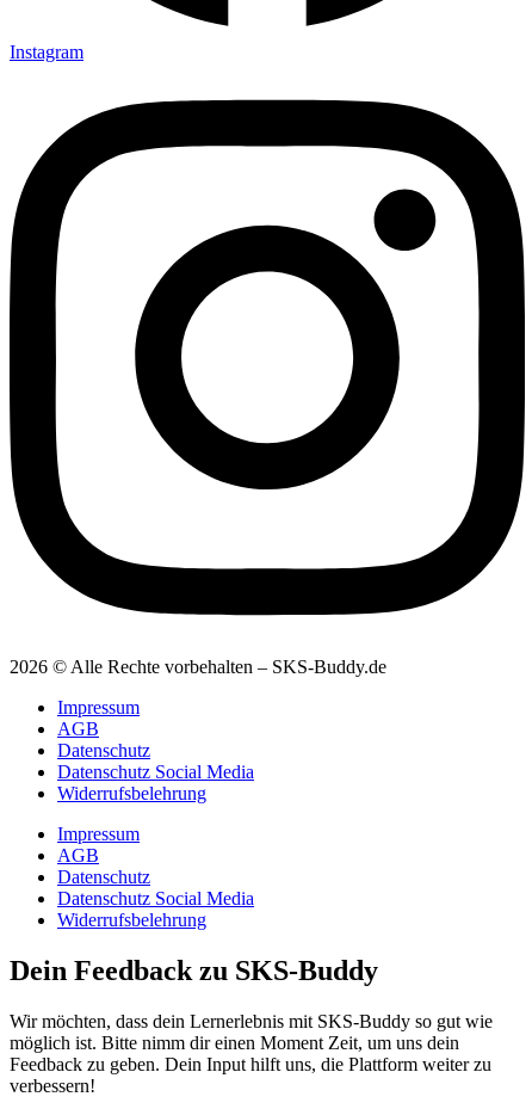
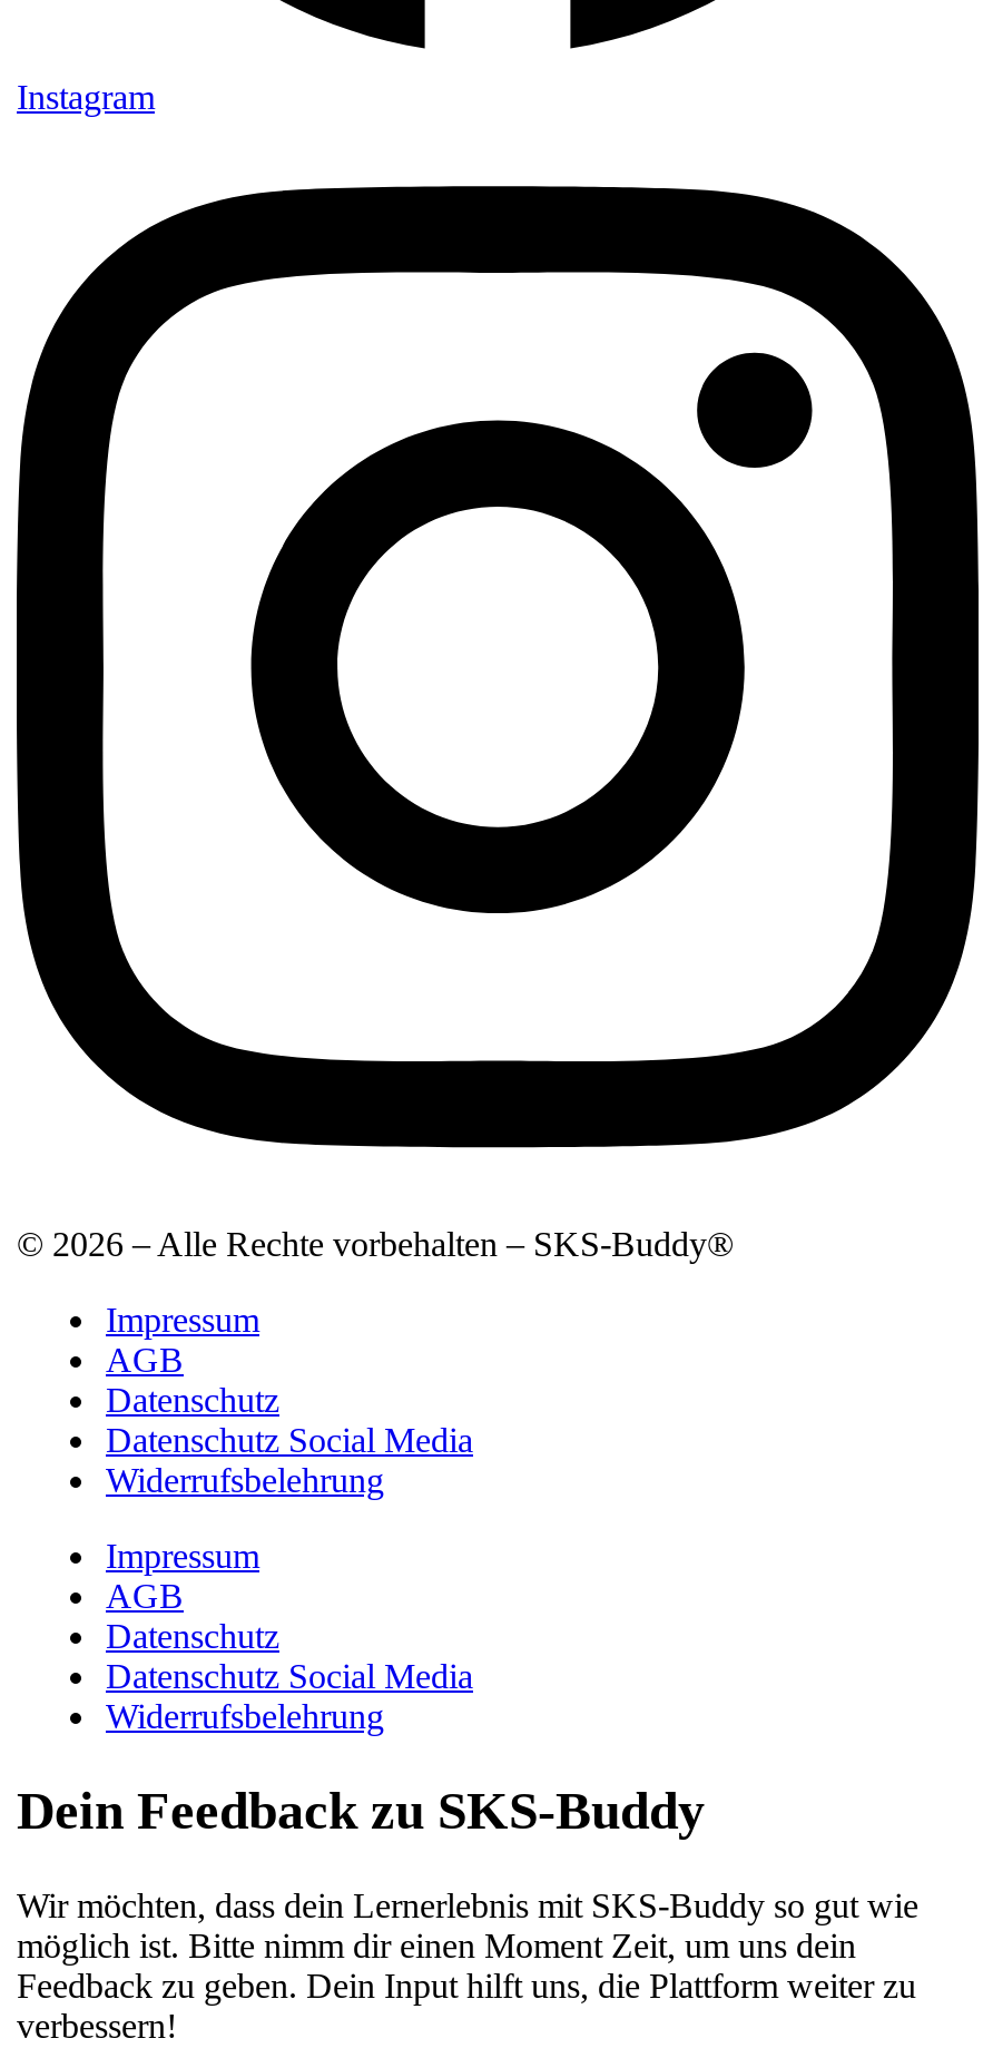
[10,657,386,677] 2026 © Alle Rechte vorbehalten – SKS-Buddy.de -> [17,1226,734,1264] © 2026 – Alle Rechte vorbehalten – SKS-Buddy®

